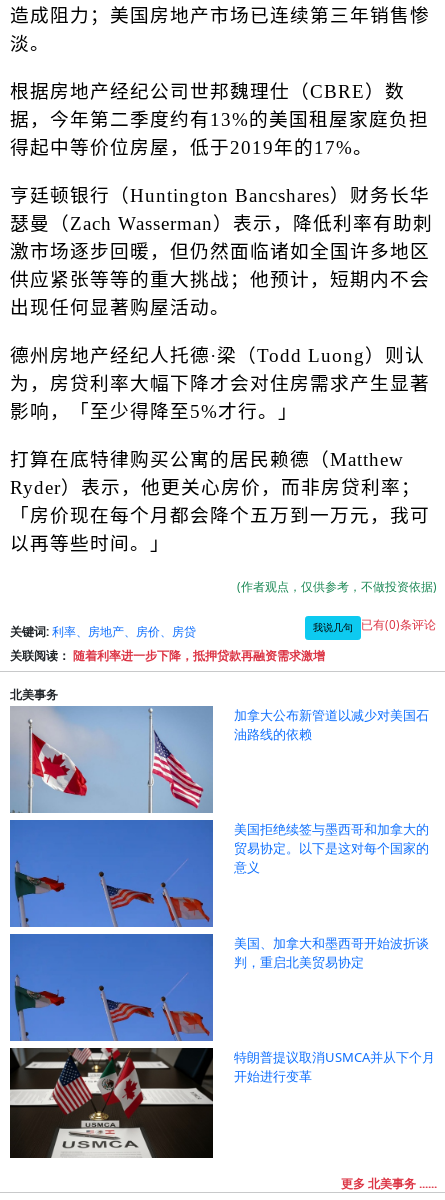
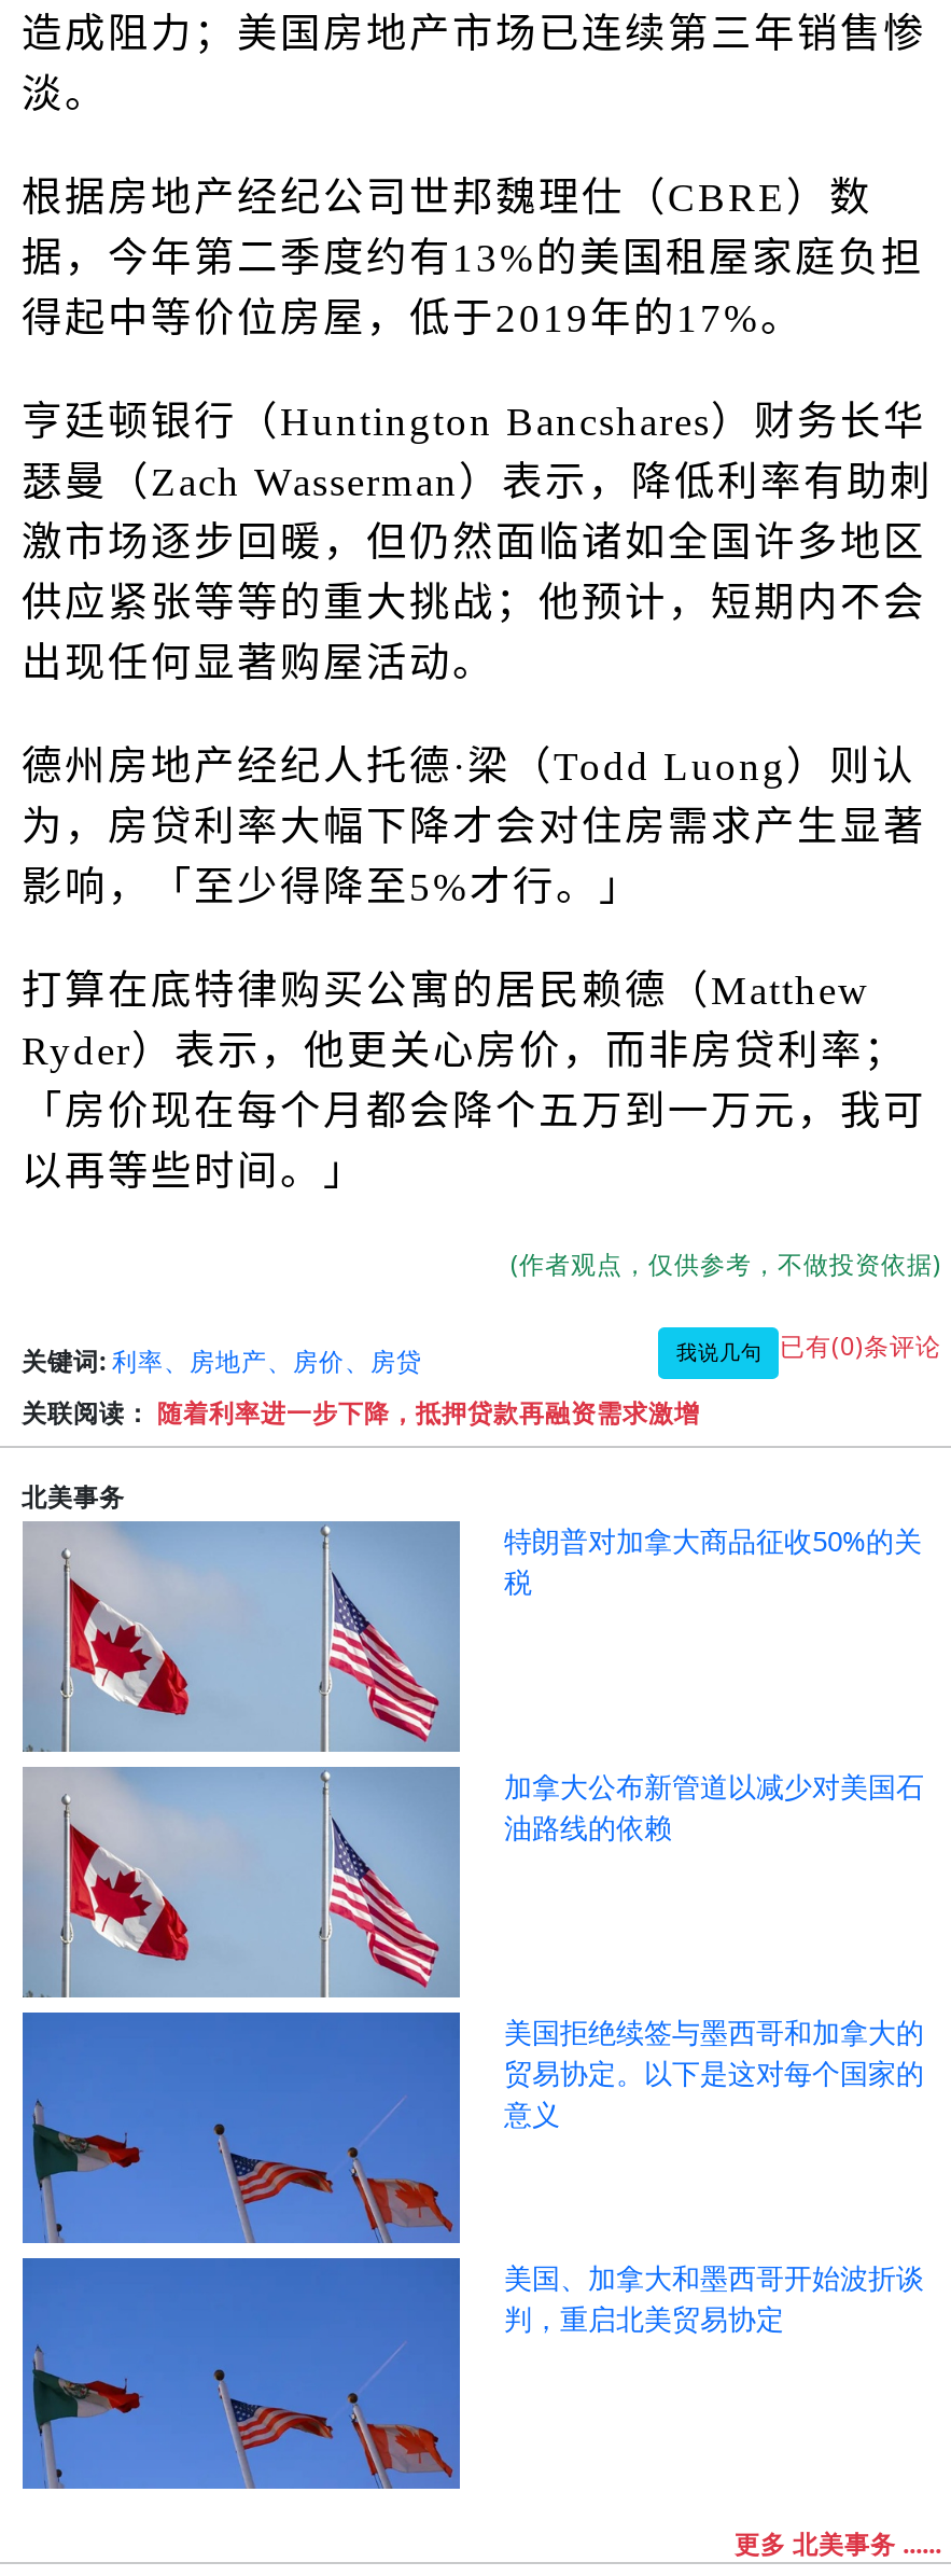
moved [141,706,428,971] -> [305,1768,924,2338]: [image] | 加拿大公布新管道以减少对美国石 | 油路线的依赖 | 美国拒绝续签与墨西哥和加拿大的 | 贸易协定。以下是这对每个国家的 | 美国、加拿大和墨西哥开始波折谈 | 判，重启北美贸易协定
none -> [504,1522,922,1601] 特朗普对加拿大商品征收50%的关 | 税
moved [11,959,70,1042] -> [25,2312,152,2491]: [image]
[9,1047,434,1159] [image] | 特朗普提议取消USMCA并从下个月 | 开始进行变革 -> none

